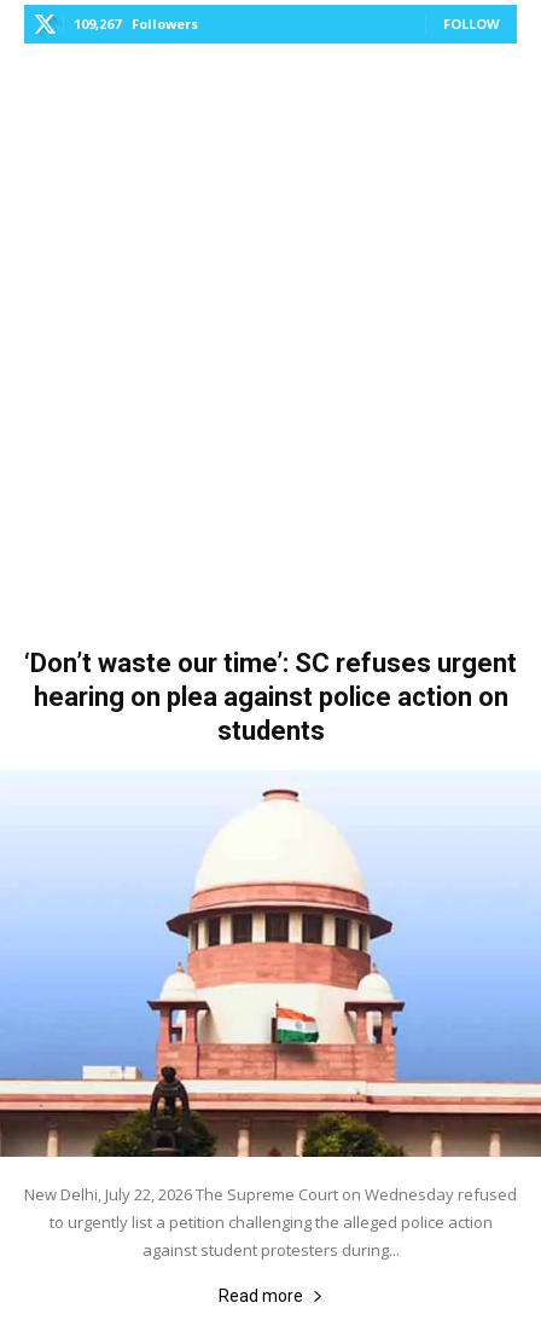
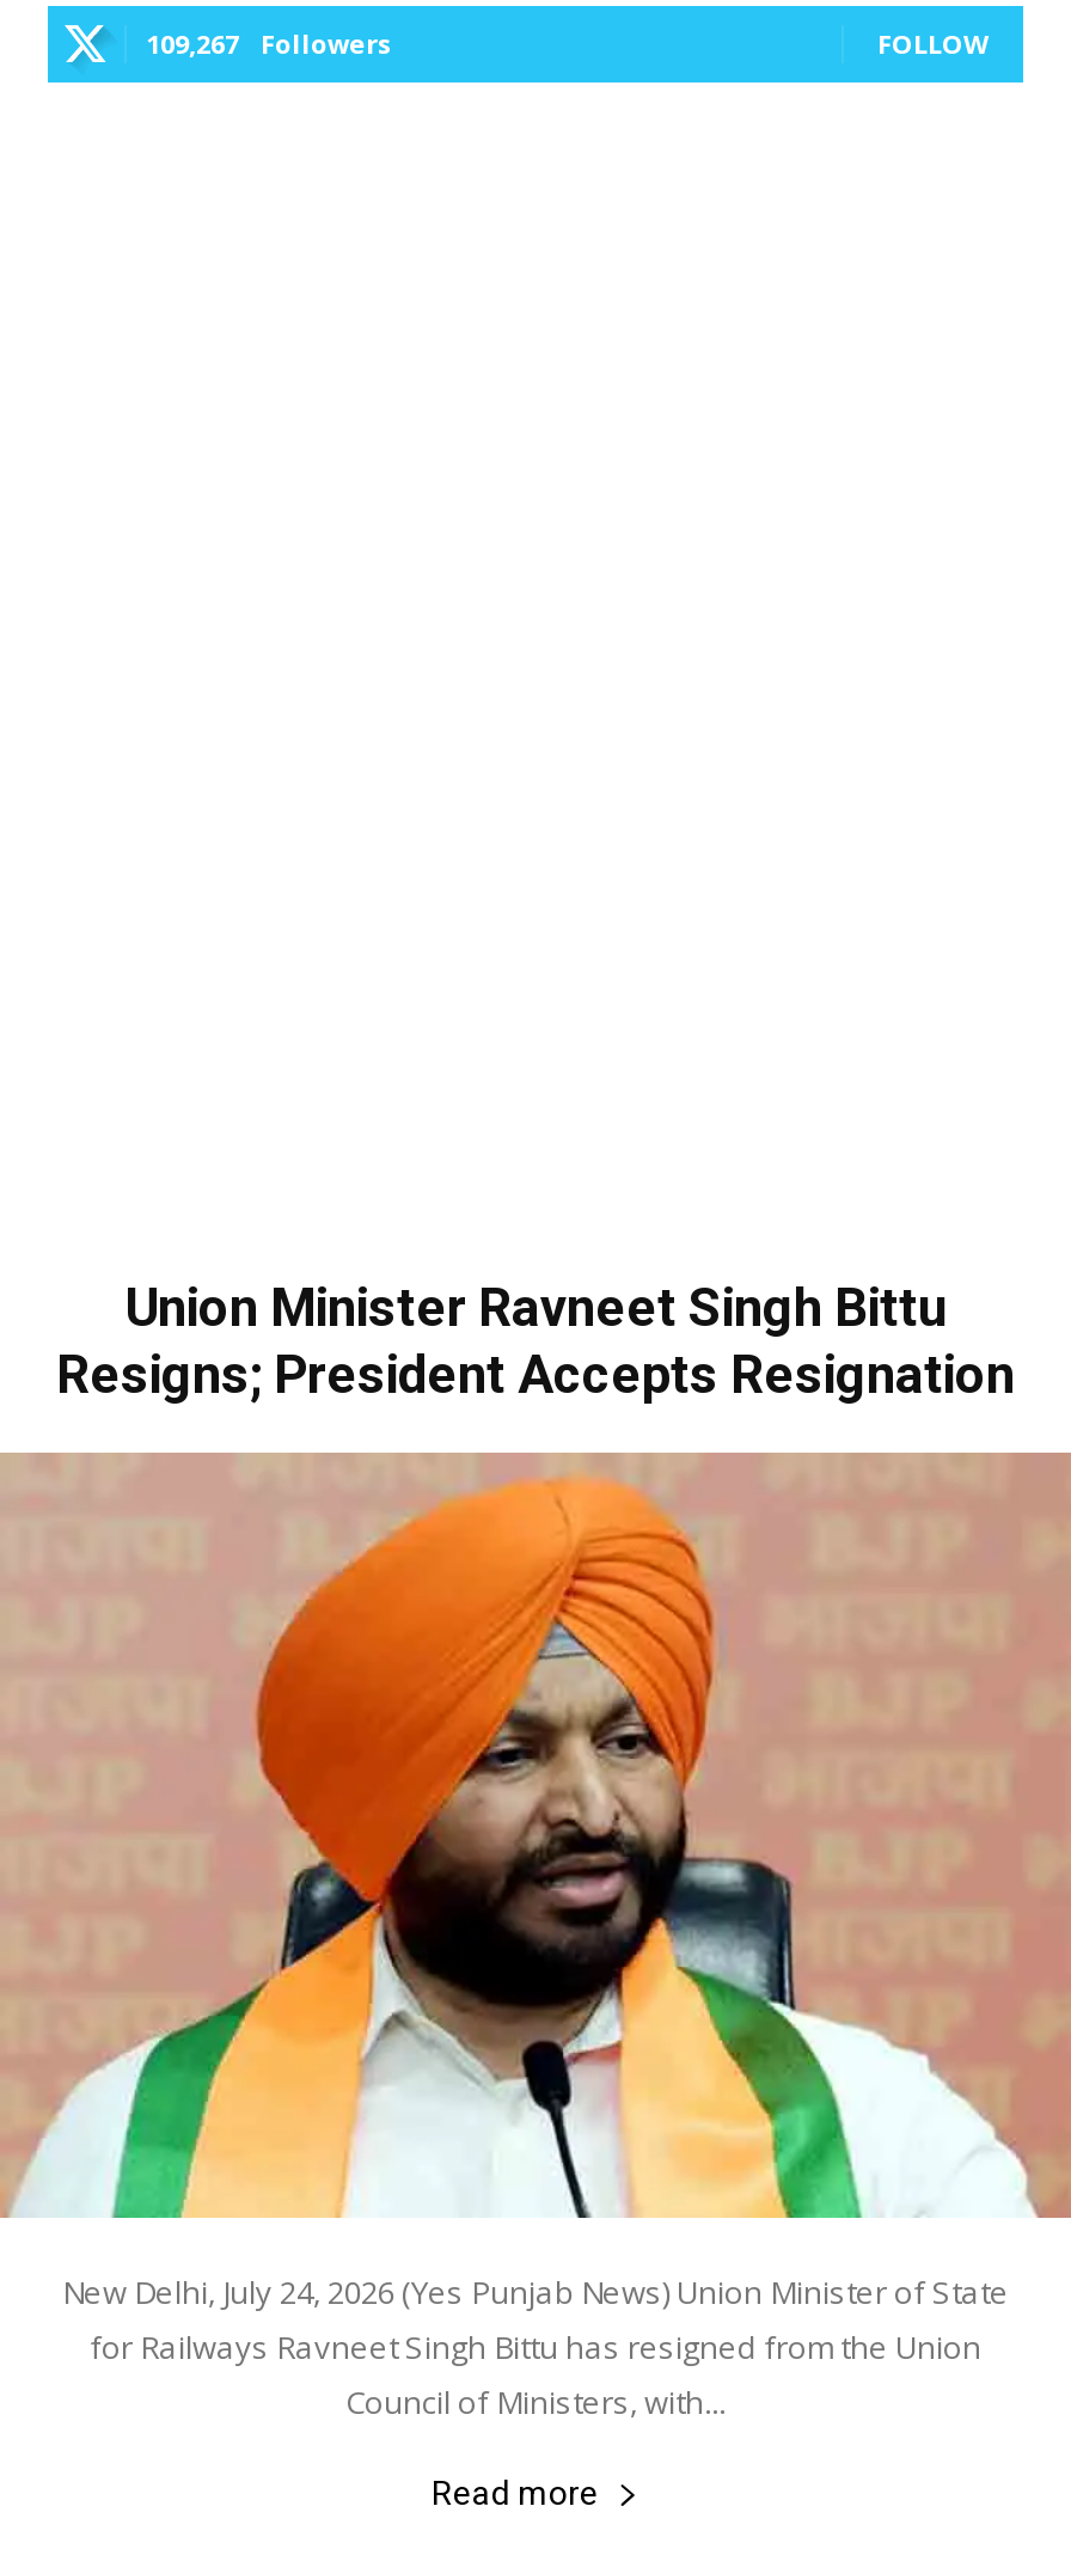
[24,648,517,746] ‘Don’t waste our time’: SC refuses urgent | hearing on plea against police action on | students -> [56,1278,1015,1405] Union Minister Ravneet Singh Bittu | Resigns; President Accepts Resignation
[4,770,537,1261] [image] | New Delhi, July 22, 2026 The Supreme Court on Wednesday refused | to urgently list a petition challenging the alleged police action | against student protesters during... -> [7,1450,1064,2424] [image] | New Delhi, July 24, 2026 (Yes Punjab News) Union Minister of State | for Railways Ravneet Singh Bittu has resigned from the Union | Council of Ministers, with...

